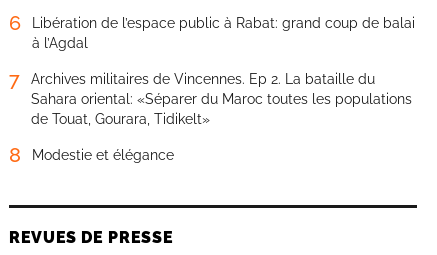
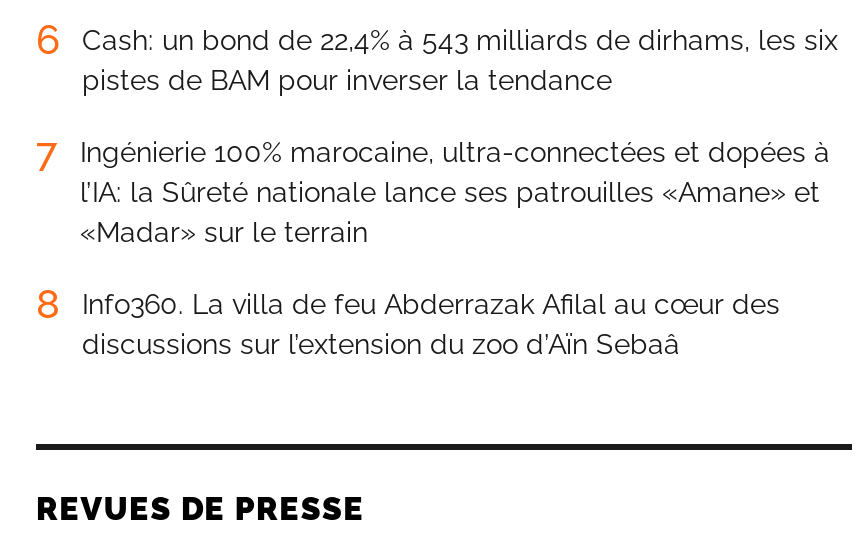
[32,15,415,51] Libération de l’espace public à Rabat: grand coup de balai | à l’Agdal -> [82,24,838,96] Cash: un bond de 22,4% à 543 milliards de dirhams, les six | pistes de BAM pour inverser la tendance
[31,71,412,127] Archives militaires de Vincennes. Ep 2. La bataille du | Sahara oriental: «Séparer du Maroc toutes les populations | de Touat, Gourara, Tidikelt» -> [80,136,830,248] Ingénierie 100% marocaine, ultra-connectées et dopées à | l’IA: la Sûreté nationale lance ses patrouilles «Amane» et | «Madar» sur le terrain
[32,147,174,163] Modestie et élégance -> [82,288,780,360] Info360. La villa de feu Abderrazak Afilal au cœur des | discussions sur l’extension du zoo d’Aïn Sebaâ

